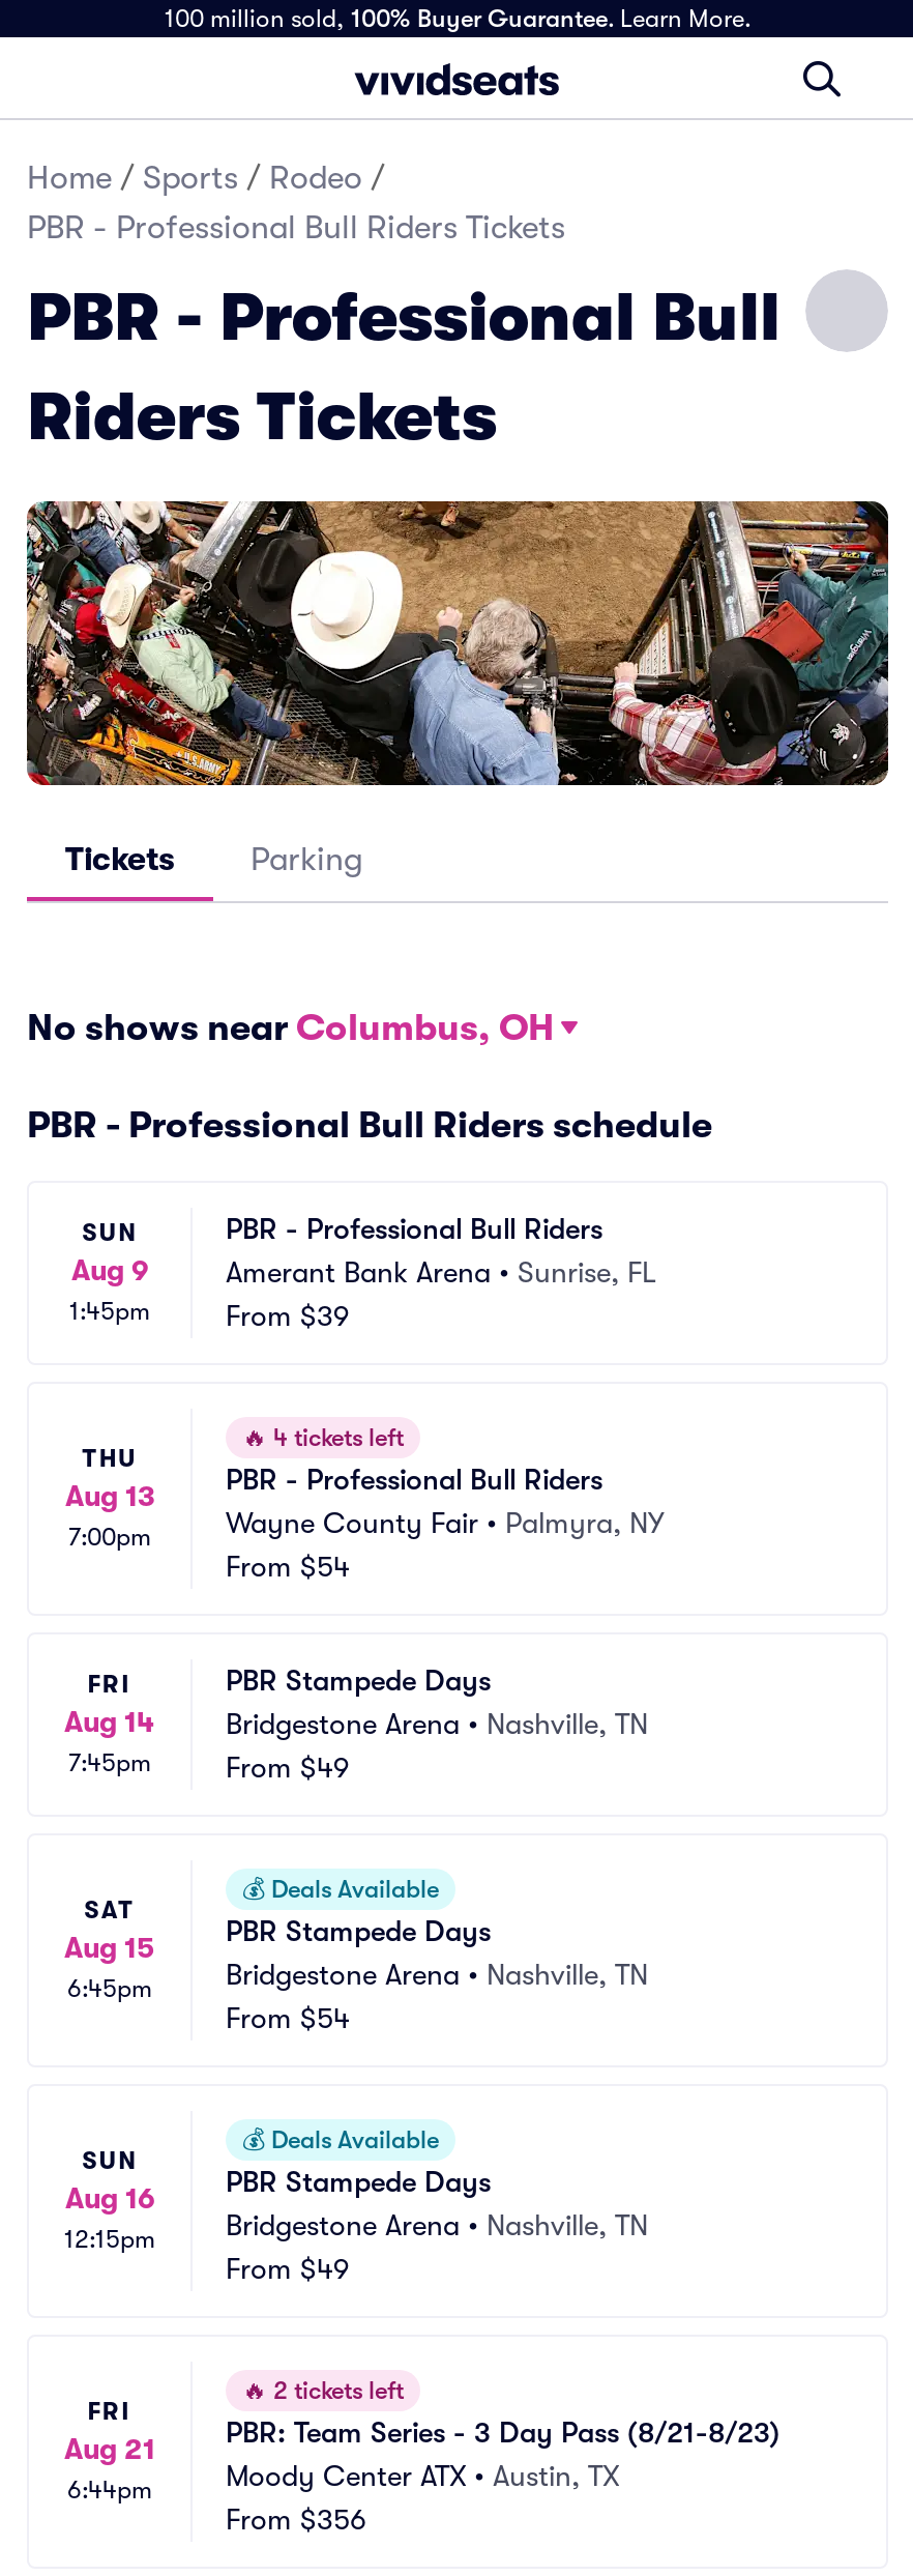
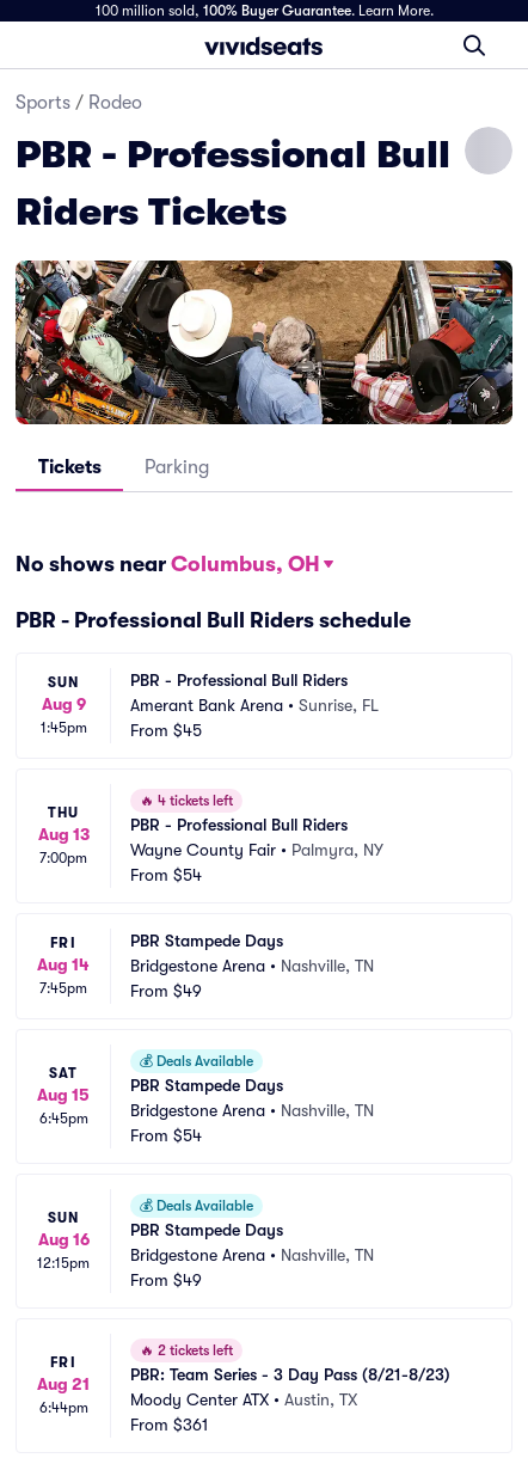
[27,160,565,247] Home / Sports / Rodeo / | PBR - Professional Bull Riders Tickets -> [16,92,142,114] Sports / Rodeo
[226,1299,350,1332] From $39 -> [130,721,202,740] From $45
[226,2502,366,2536] From $356 -> [130,1415,208,1434] From $361

